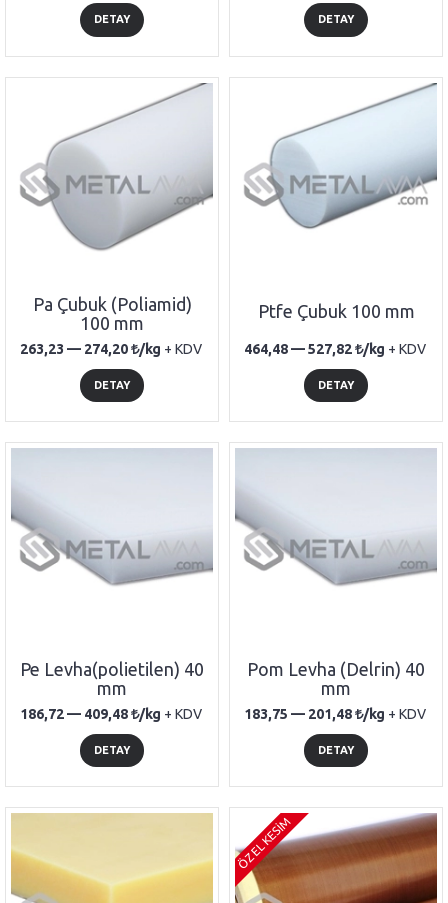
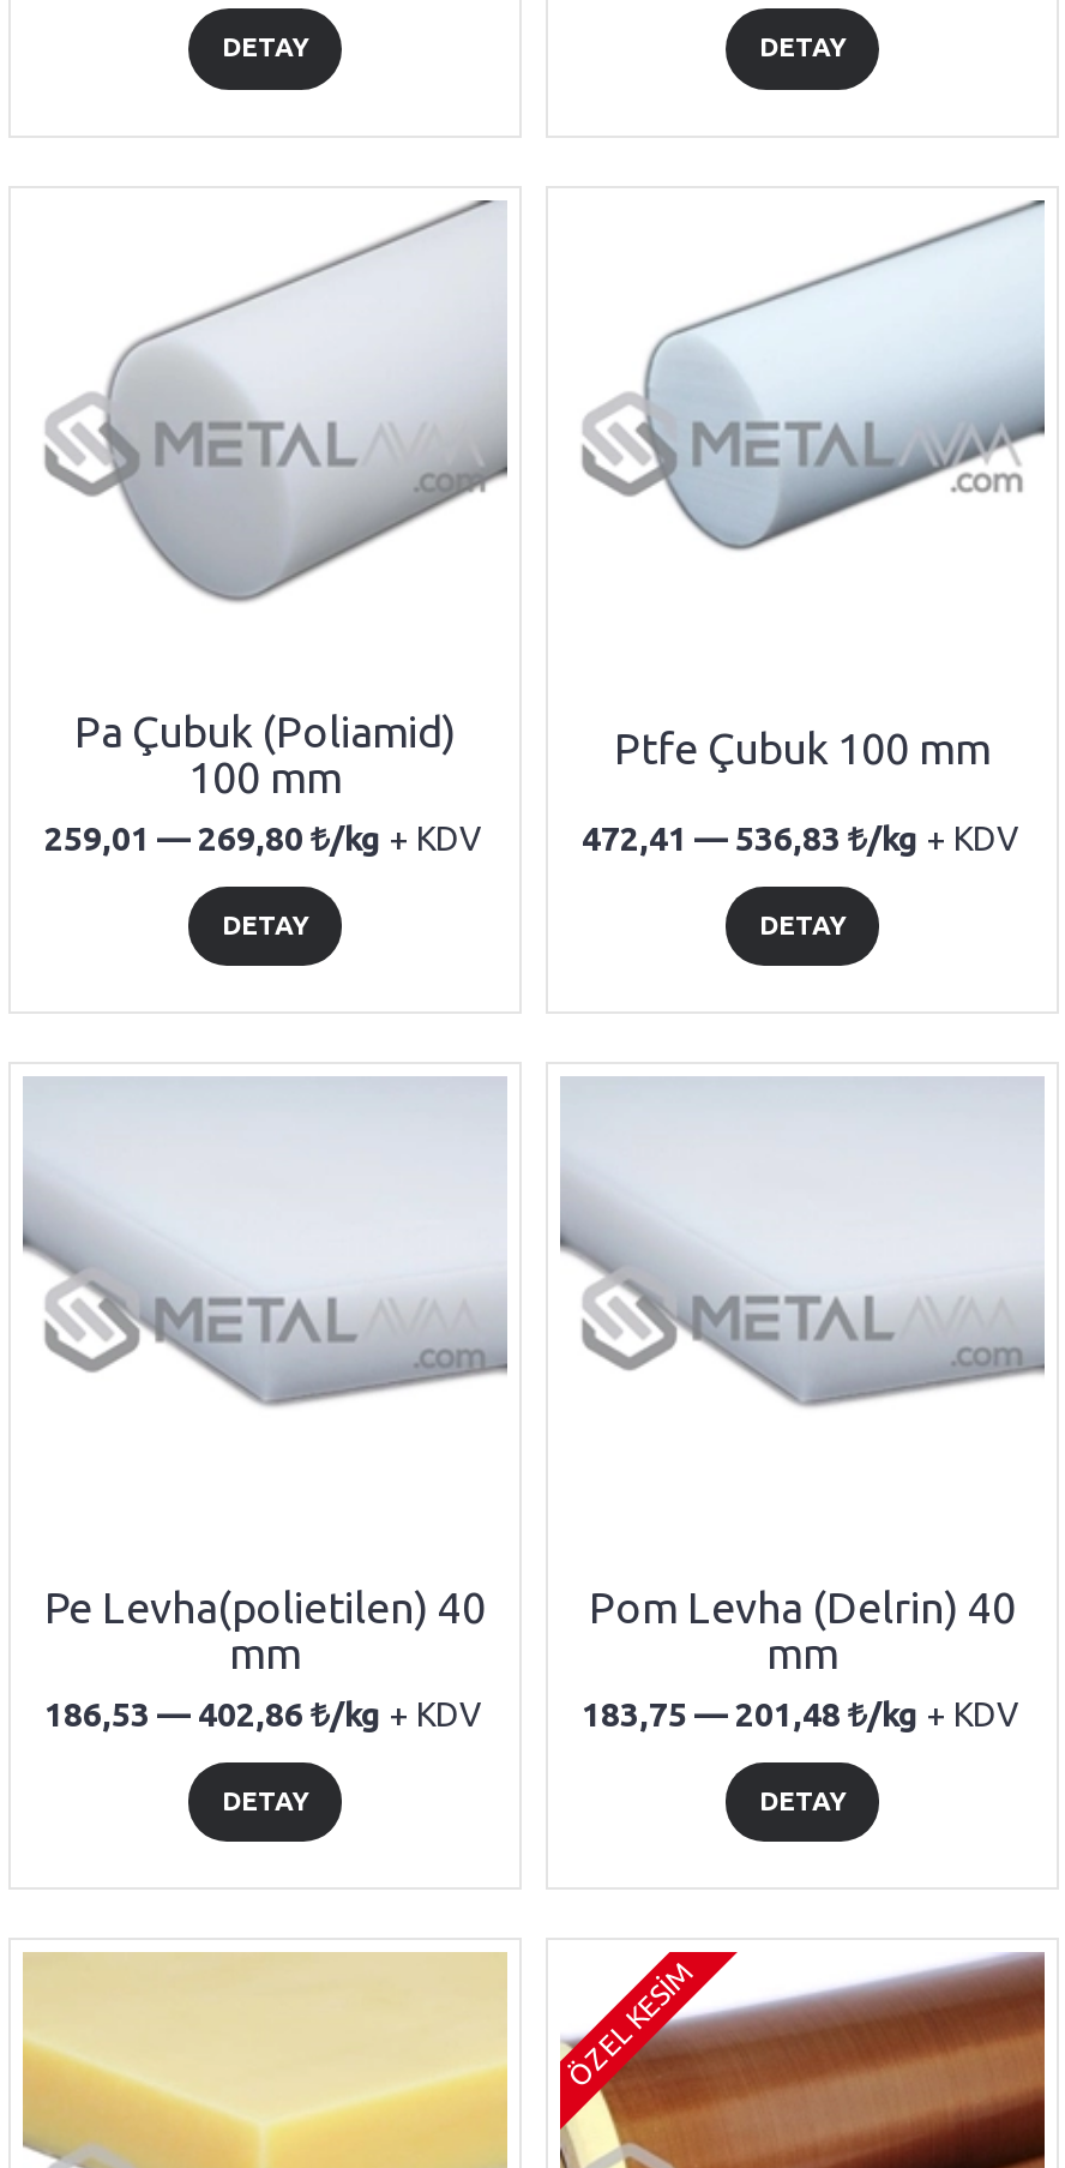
[20,340,202,356] 263,23 — 274,20 /kg + KDV -> [44,818,481,857] 259,01 — 269,80 /kg + KDV
[244,340,426,356] 464,48 — 527,82 /kg + KDV -> [582,818,1018,857] 472,41 — 536,83 /kg + KDV
[20,706,202,722] 186,72 — 409,48 /kg + KDV -> [44,1694,481,1733] 186,53 — 402,86 /kg + KDV

